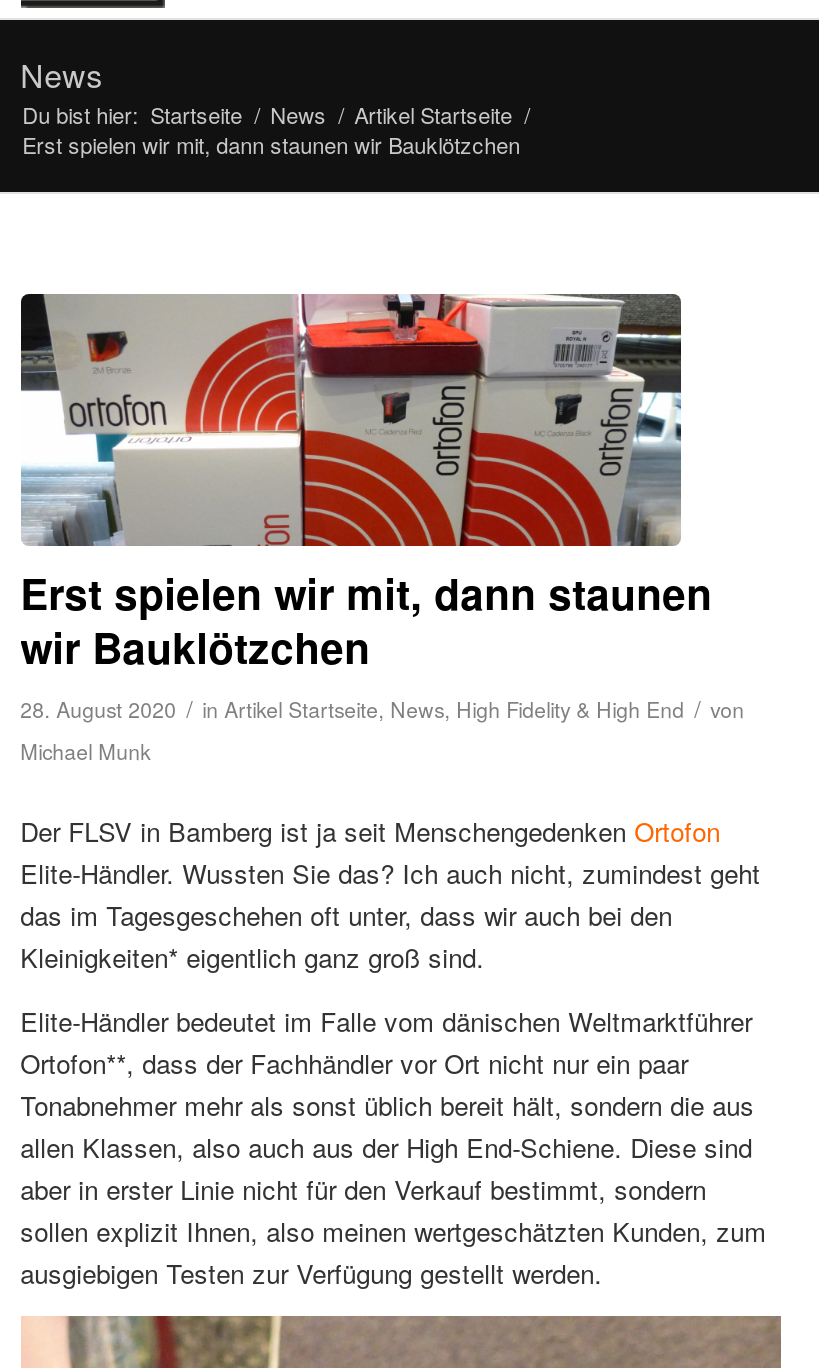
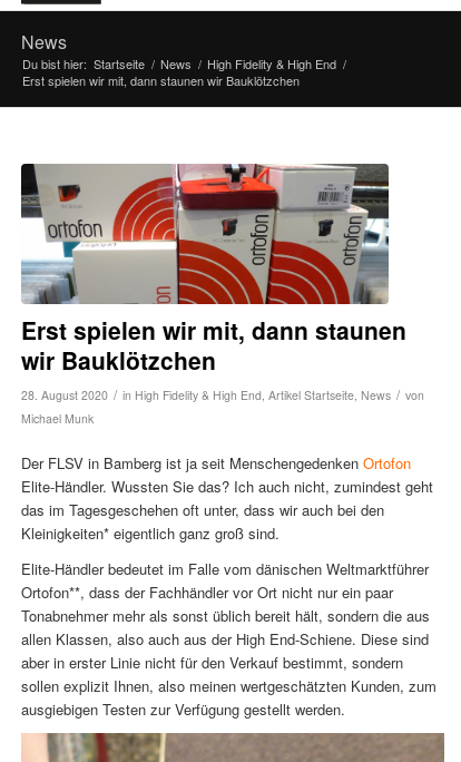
[22,98,530,130] Du bist hier: Startseite / News / Artikel Startseite / -> [22,55,346,72] Du bist hier: Startseite / News / High Fidelity & High End /
[20,691,744,723] 28. August 2020 / in Artikel Startseite, News, High Fidelity & High End / von -> [21,385,424,403] 28. August 2020 / in High Fidelity & High End, Artikel Startseite, News / von

